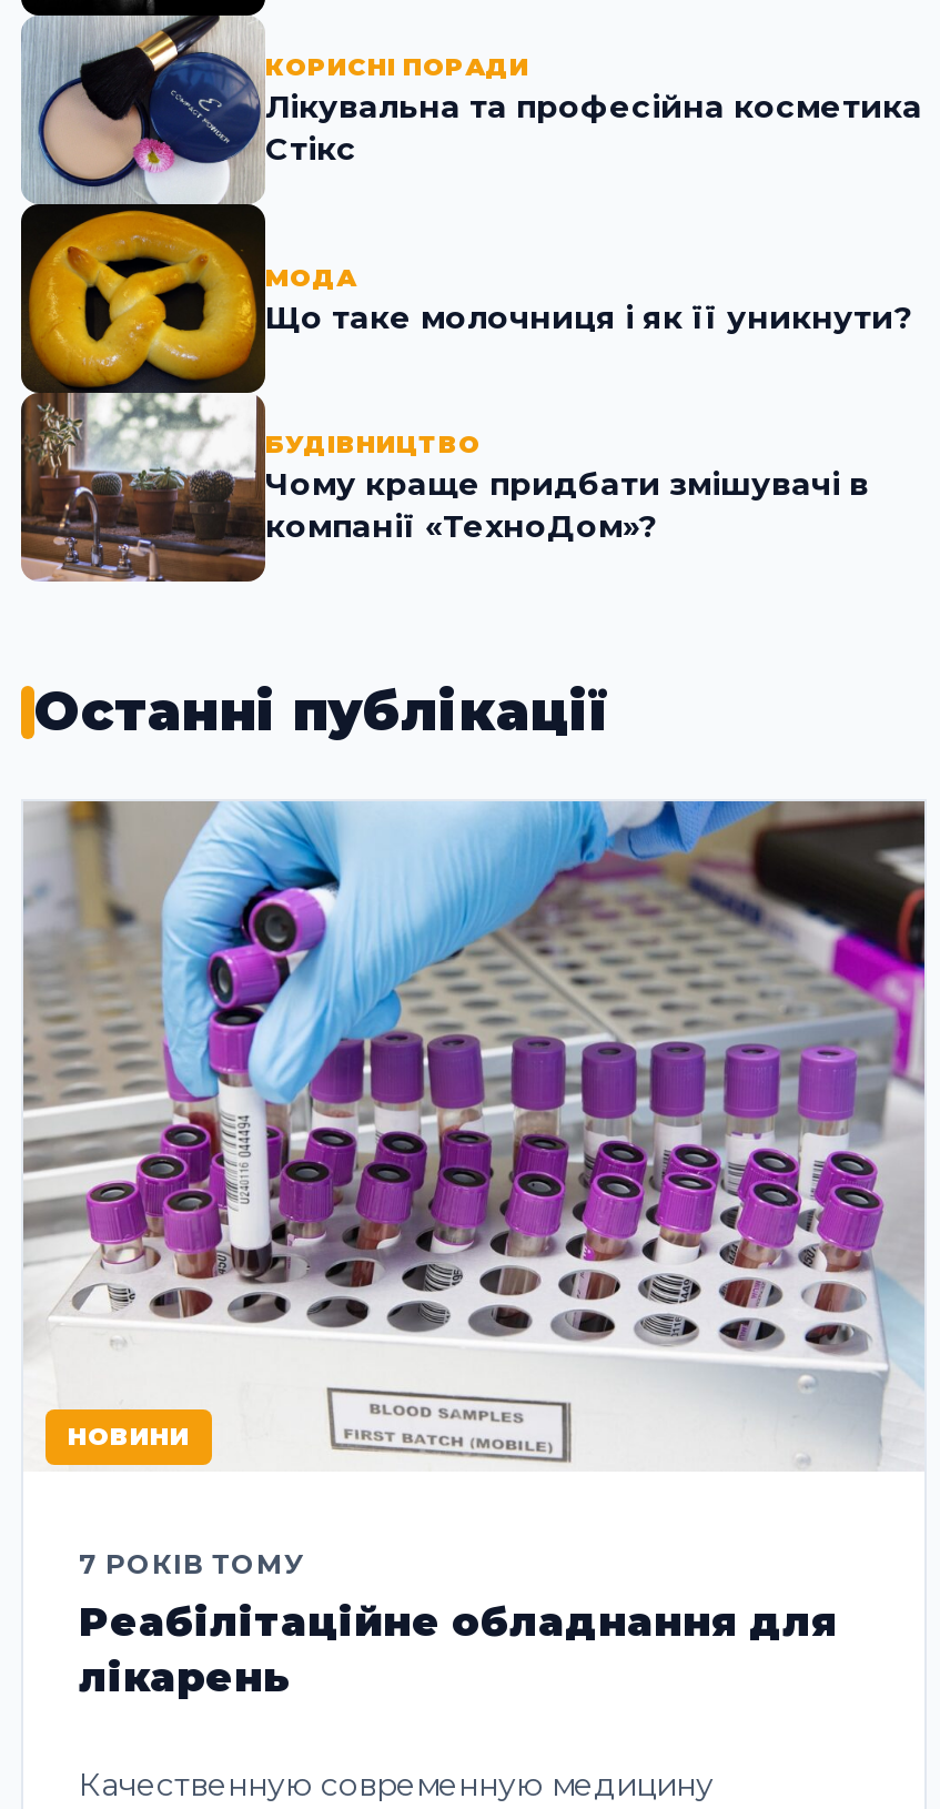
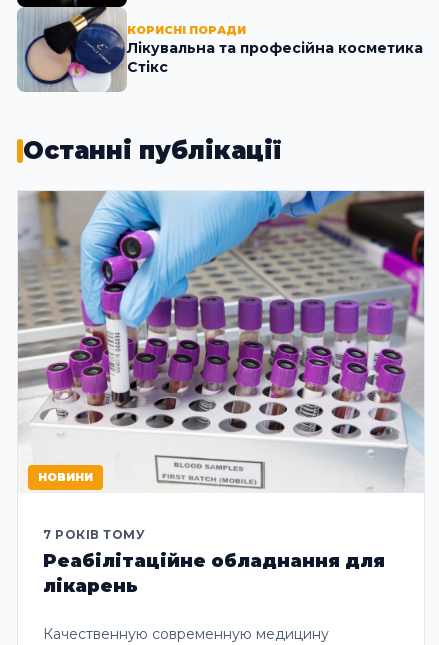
[21,202,913,584] [image] | МОДА | Що таке молочниця і як її уникнути? | БУДІВНИЦТВО | Чому краще придбати змішувачі в | компанії «ТехноДом»? -> none

